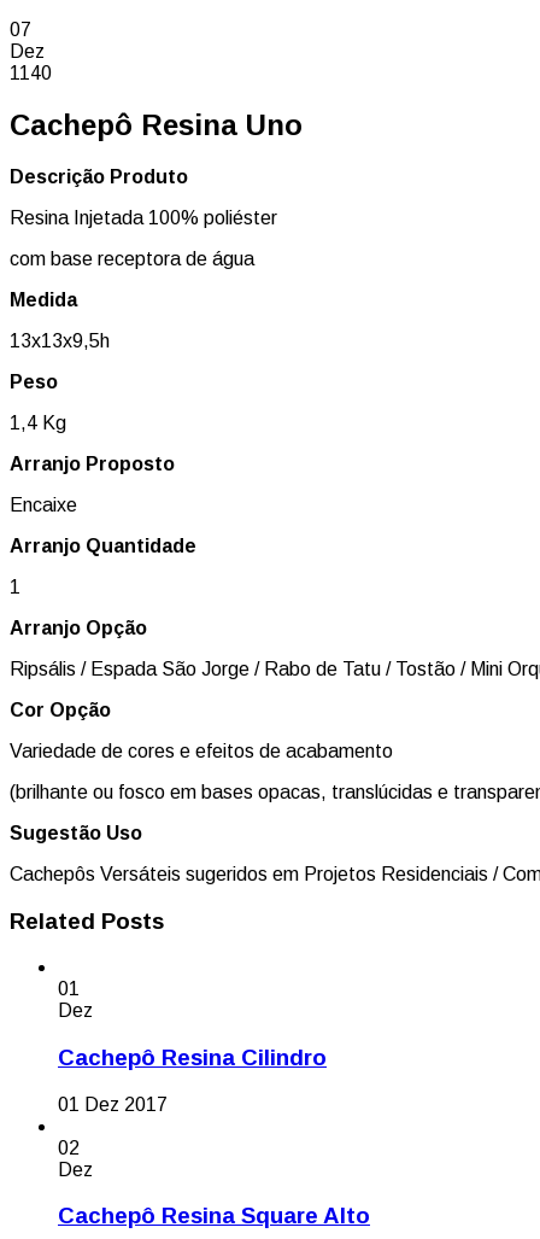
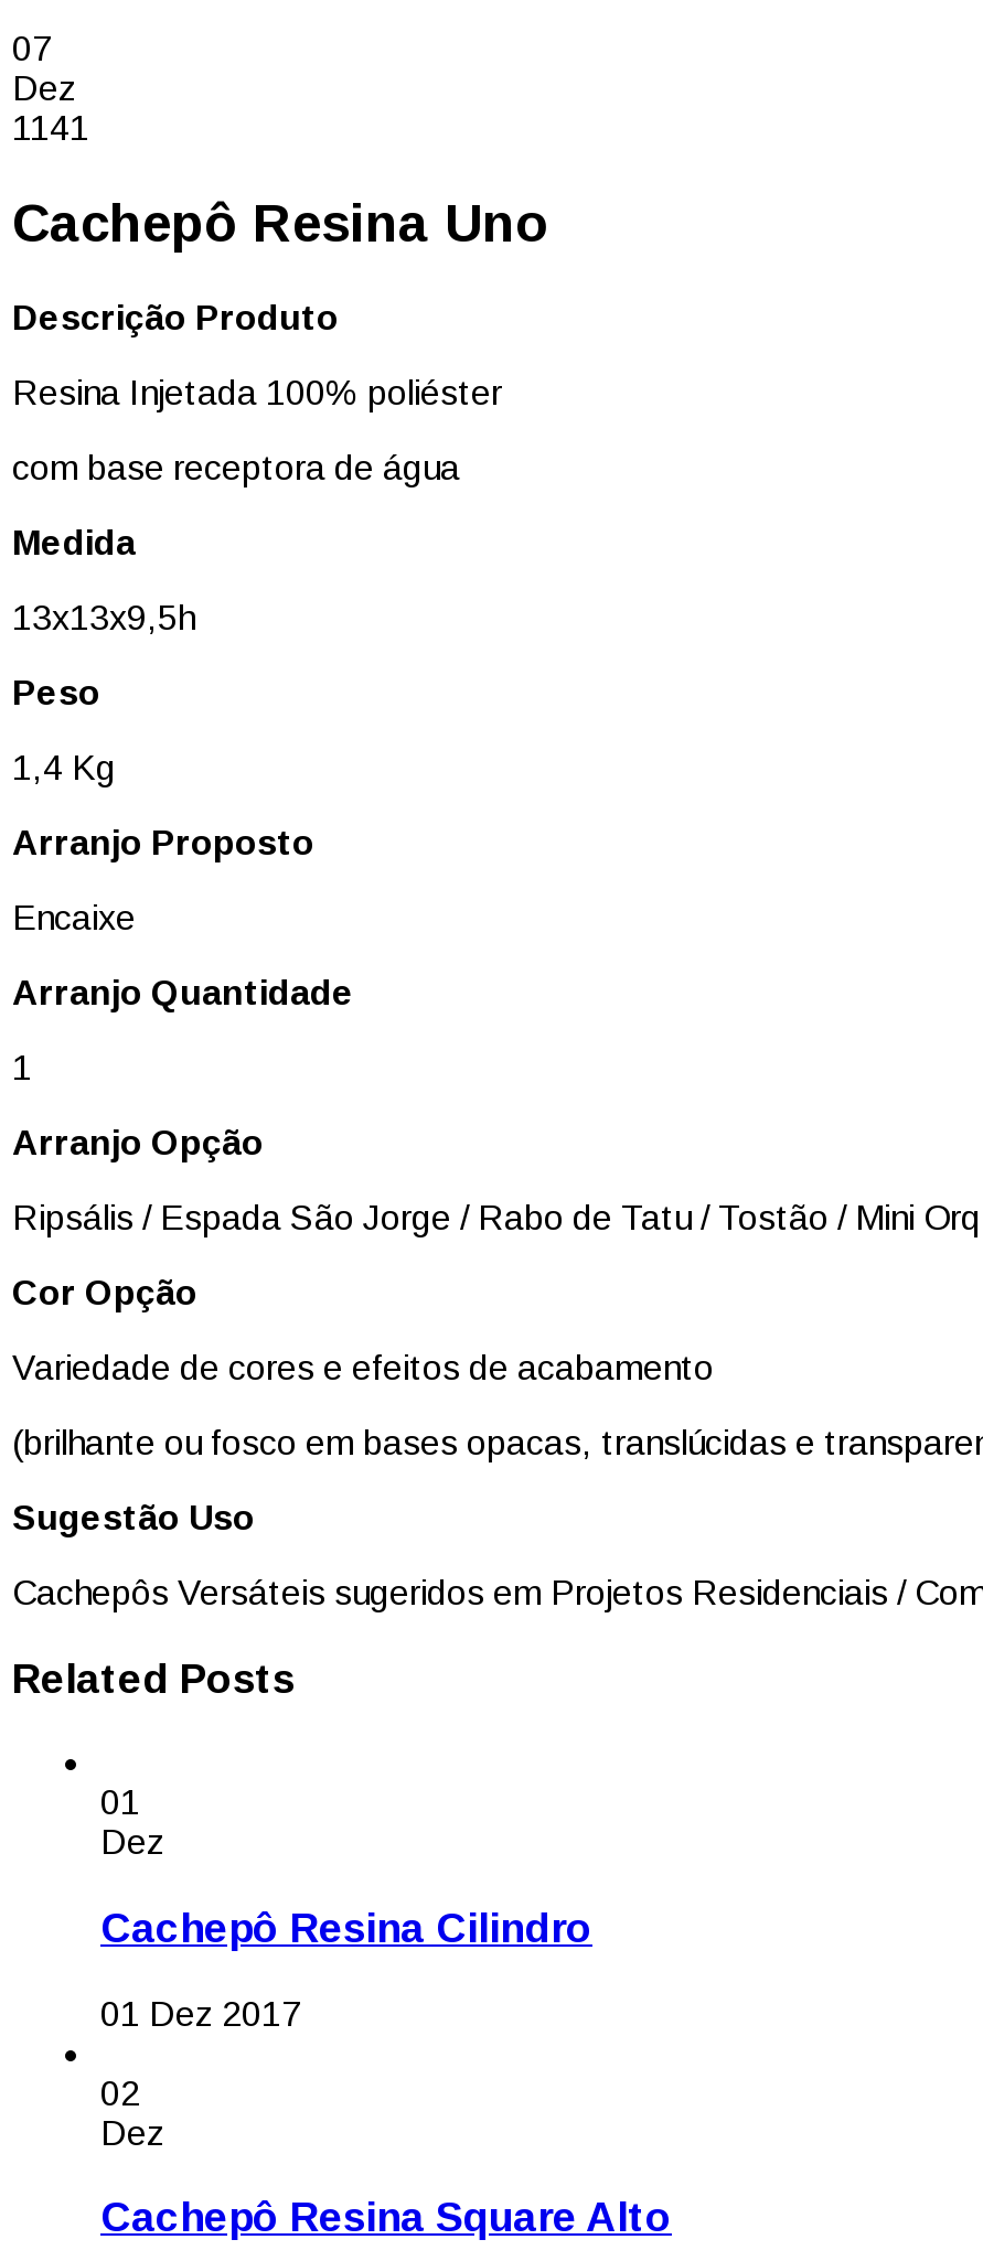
[10,63,52,83] 1140 -> [12,109,89,147] 1141

